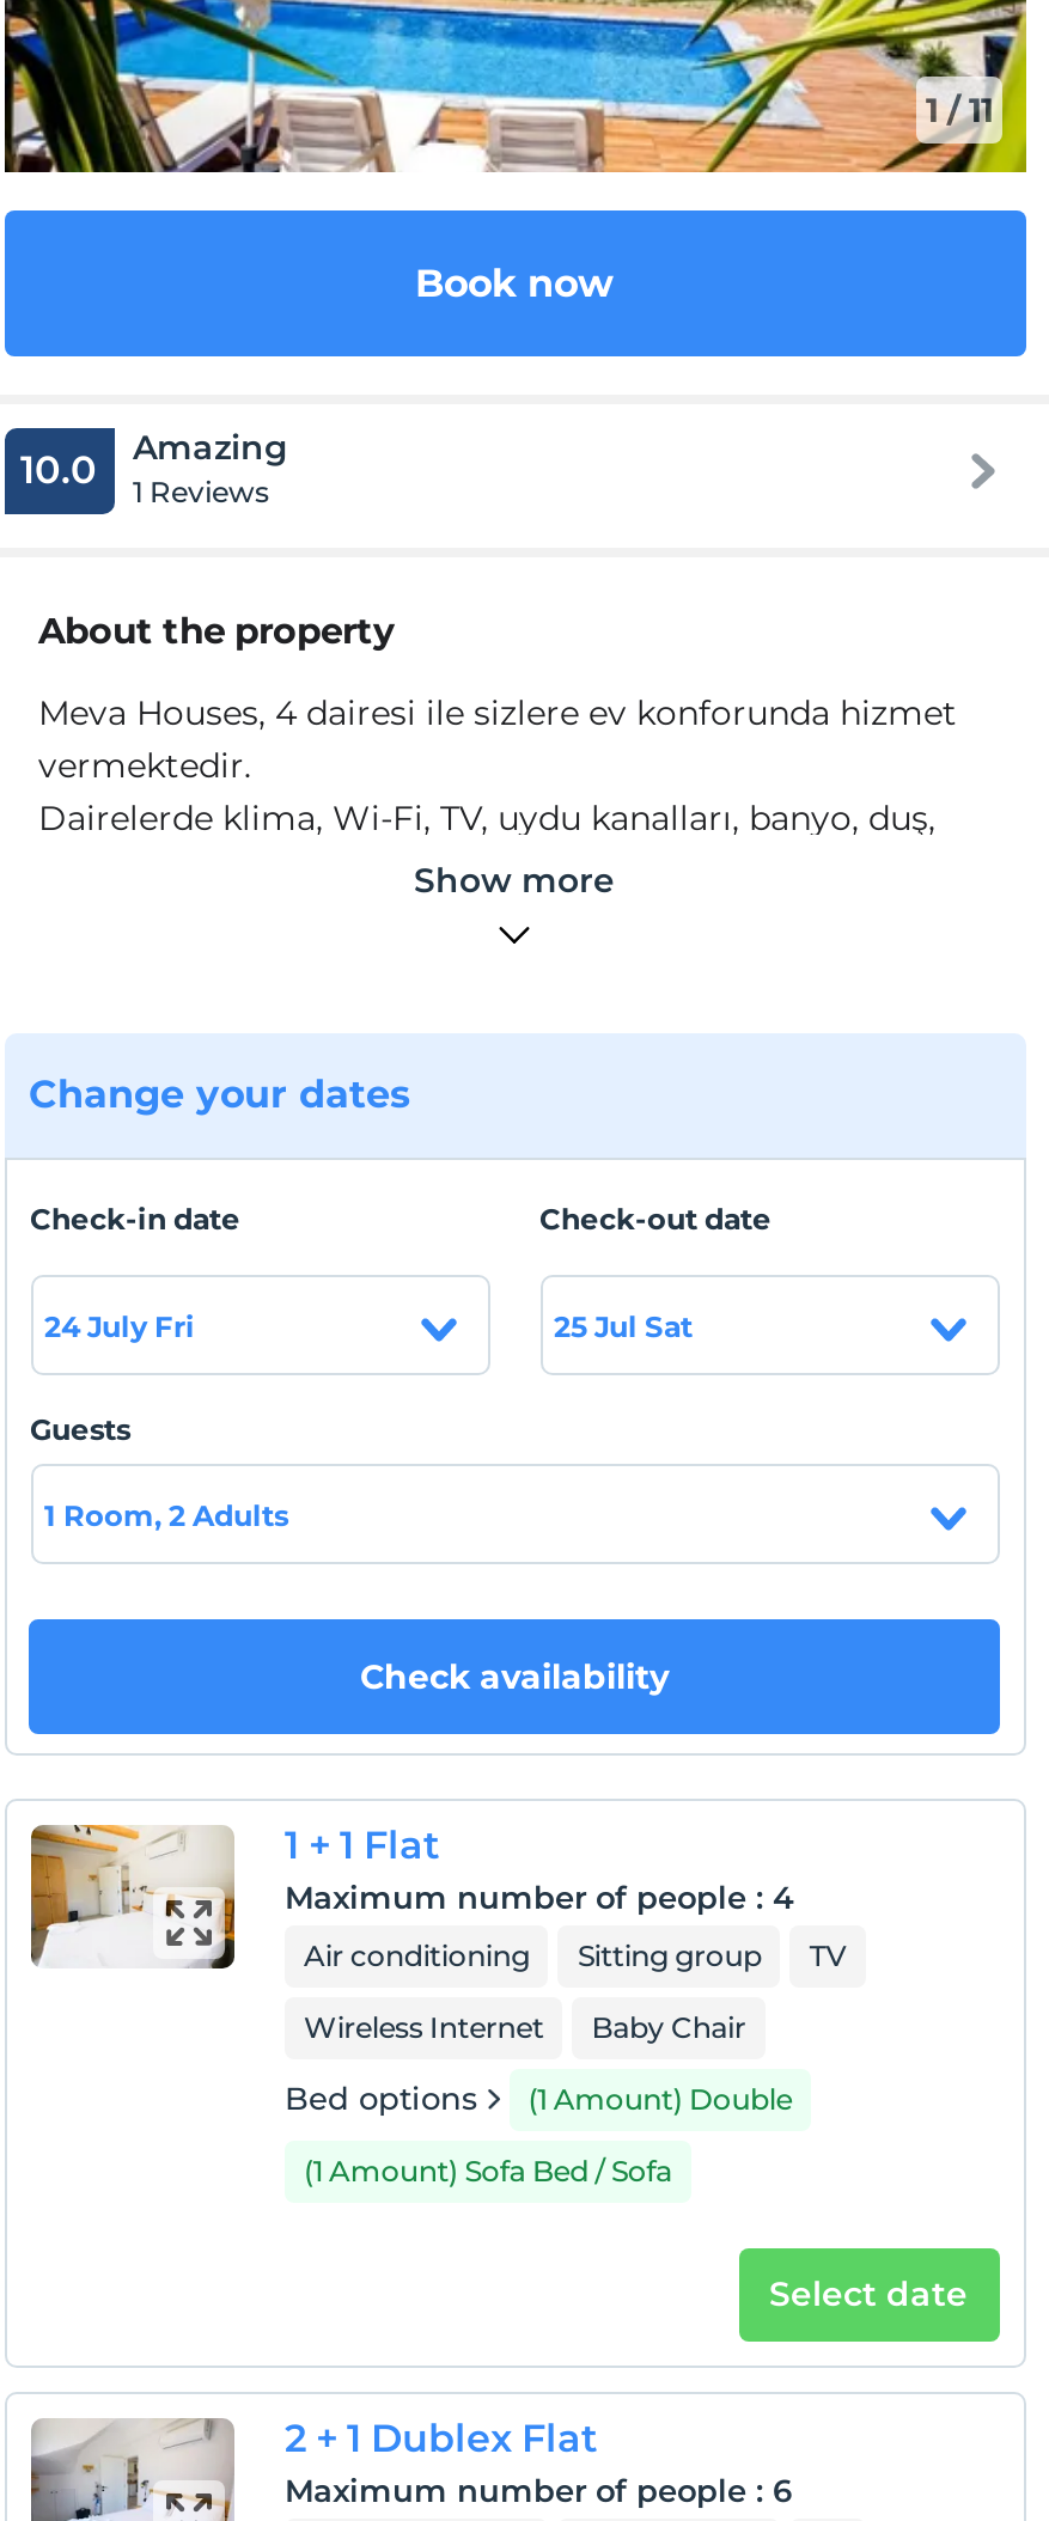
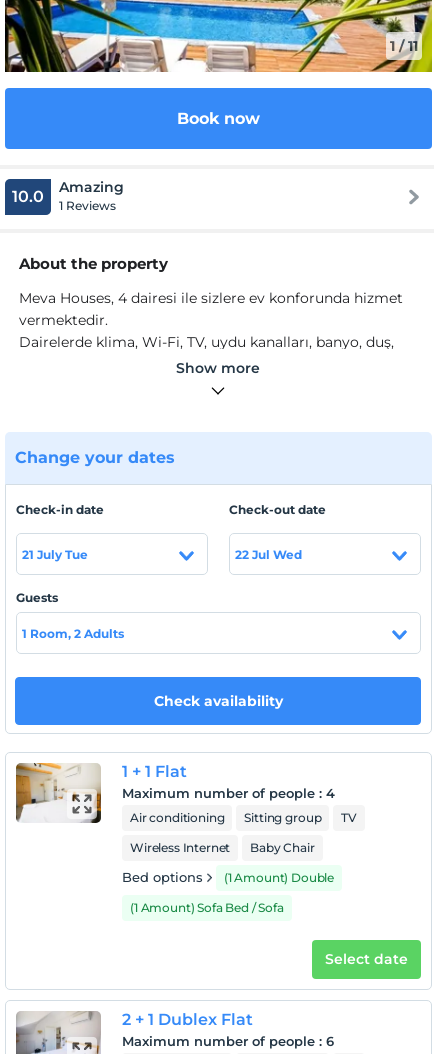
[44,1307,195,1343] 24 July Fri -> [21,546,87,561] 21 July Tue
[554,1307,693,1343] 25 Jul Sat -> [234,546,301,561] 22 Jul Wed

